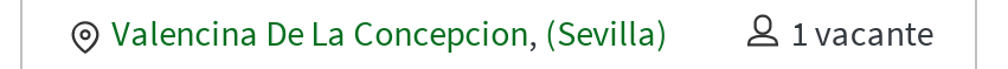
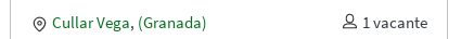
[112,11,668,56] Valencina De La Concepcion, (Sevilla) -> [52,12,207,33] Cullar Vega, (Granada)

